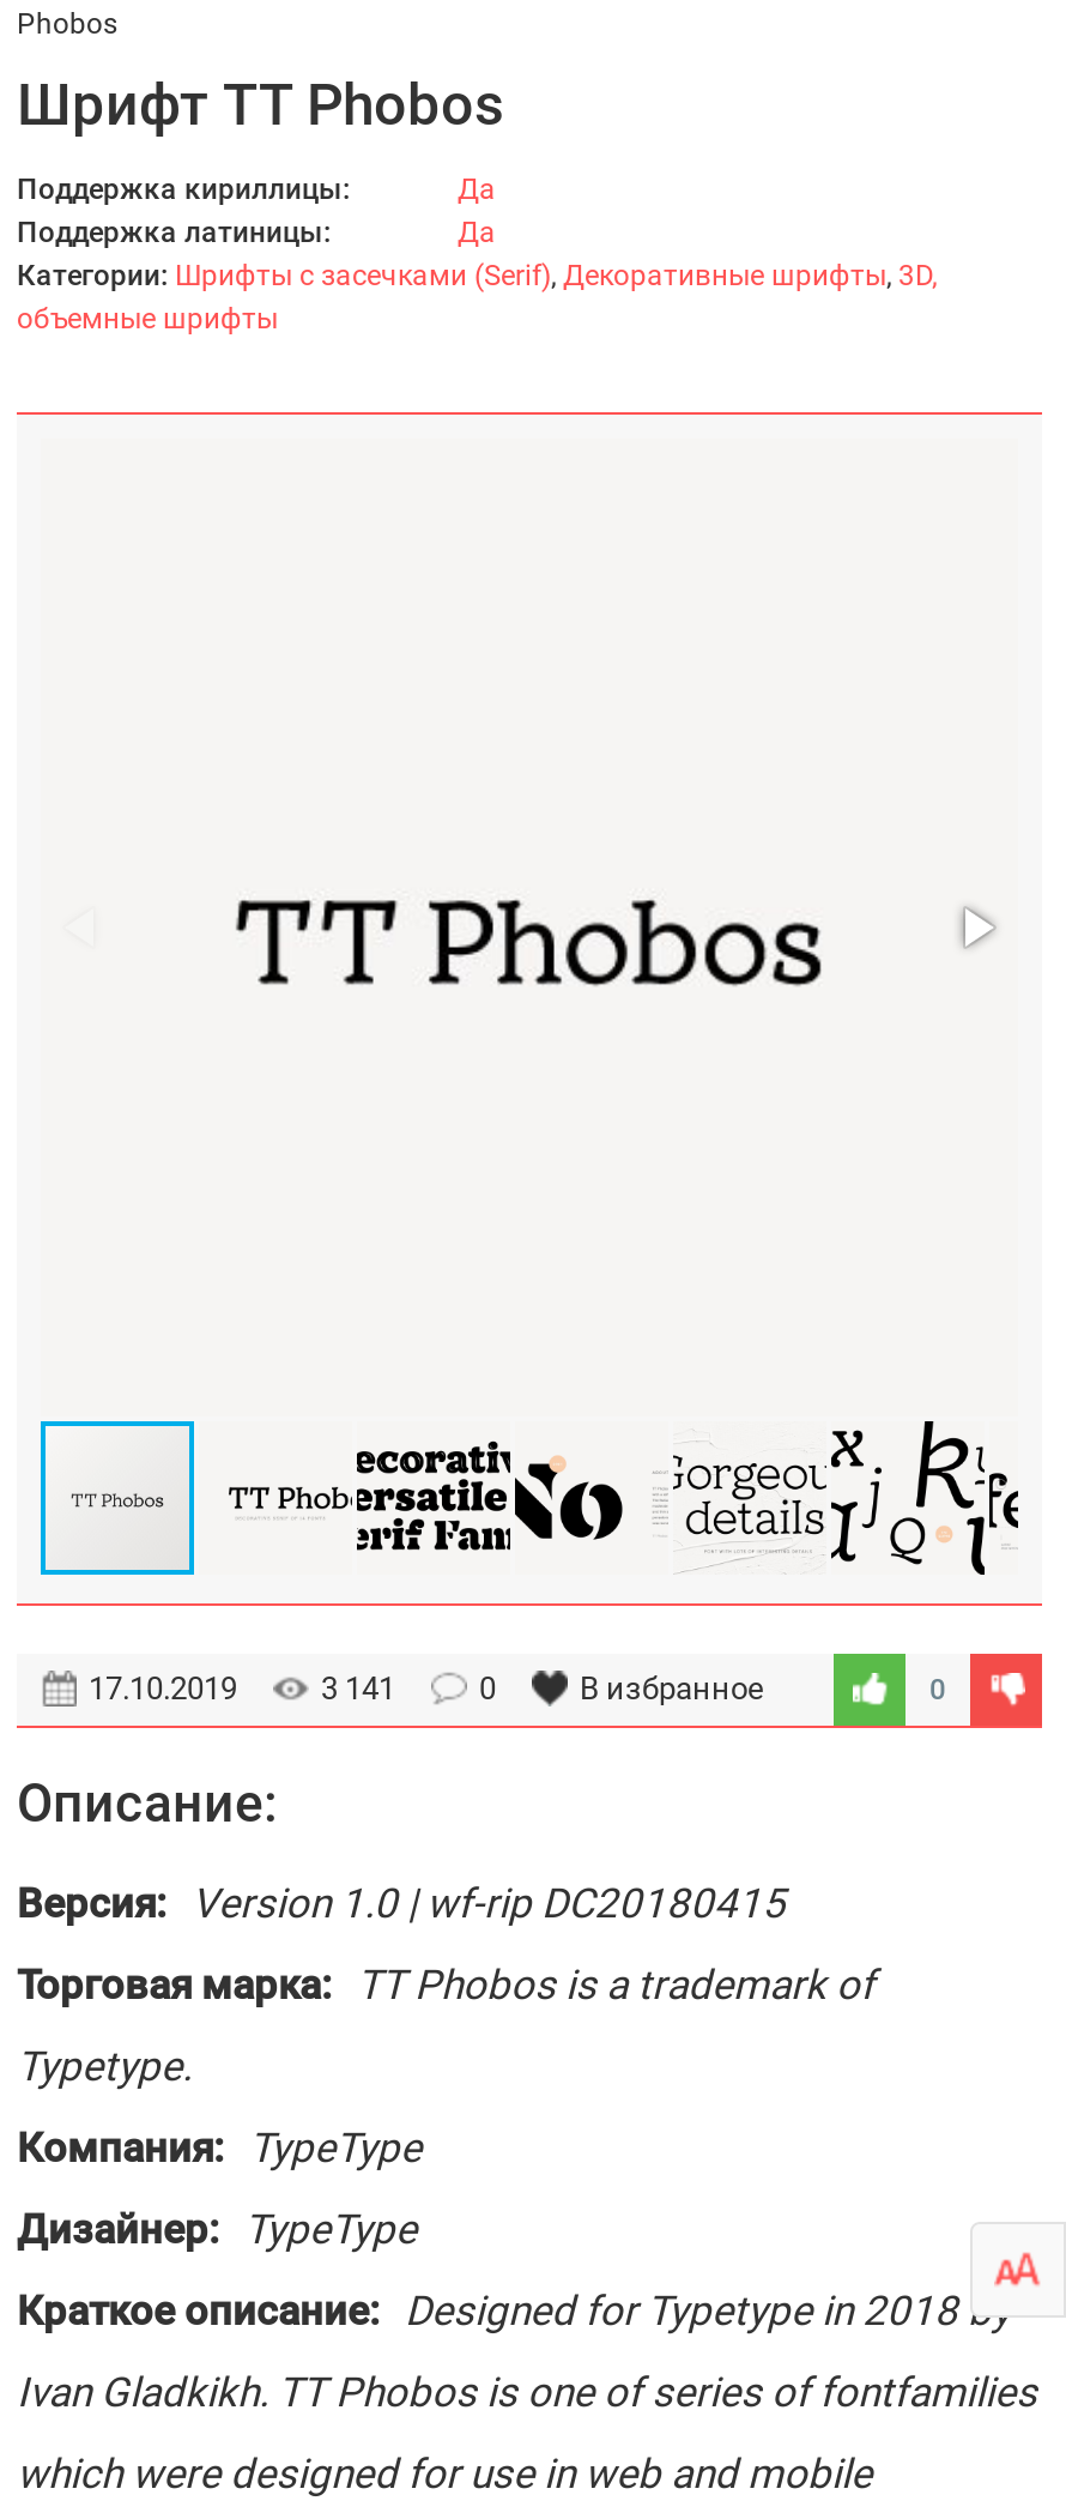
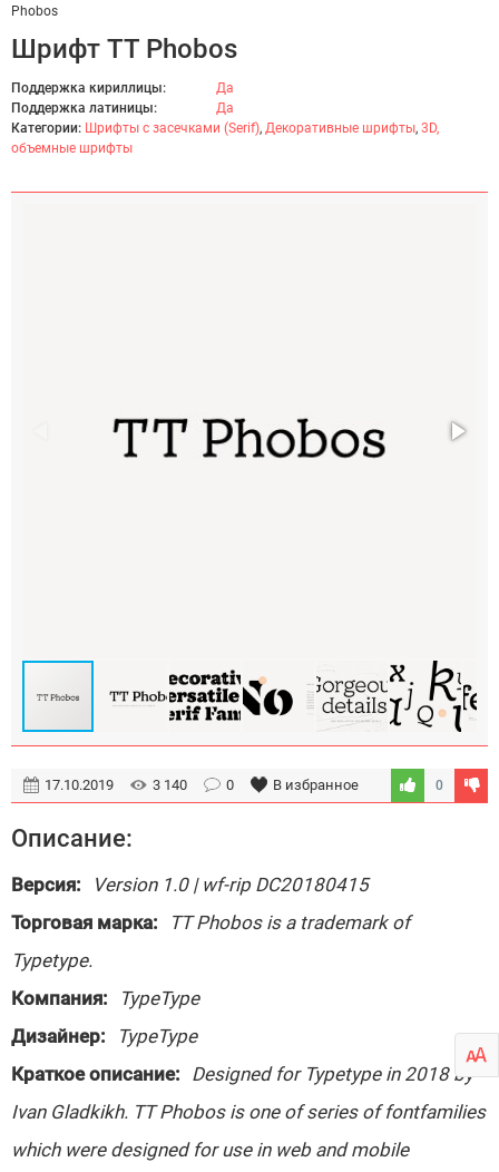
[321,1671,395,1706] 3 141 -> [153,777,187,793] 3 140

